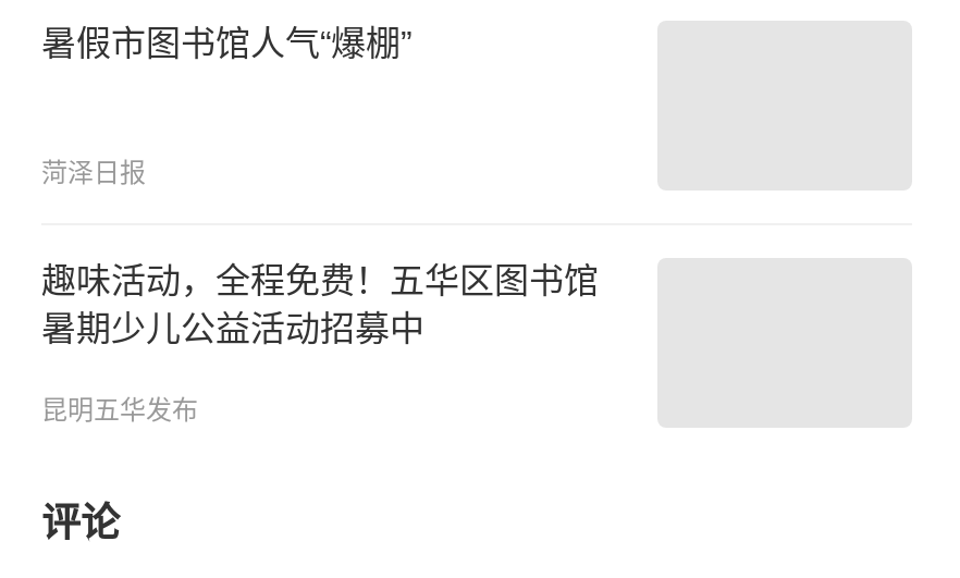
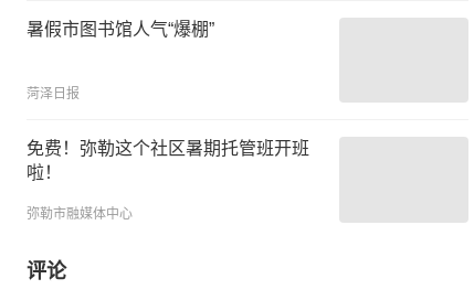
[41,263,599,348] 趣味活动，全程免费！五华区图书馆 | 暑期少儿公益活动招募中 -> [27,139,309,182] 免费！弥勒这个社区暑期托管班开班 | 啦！
[41,395,198,425] 昆明五华发布 -> [27,206,133,221] 弥勒市融媒体中心

